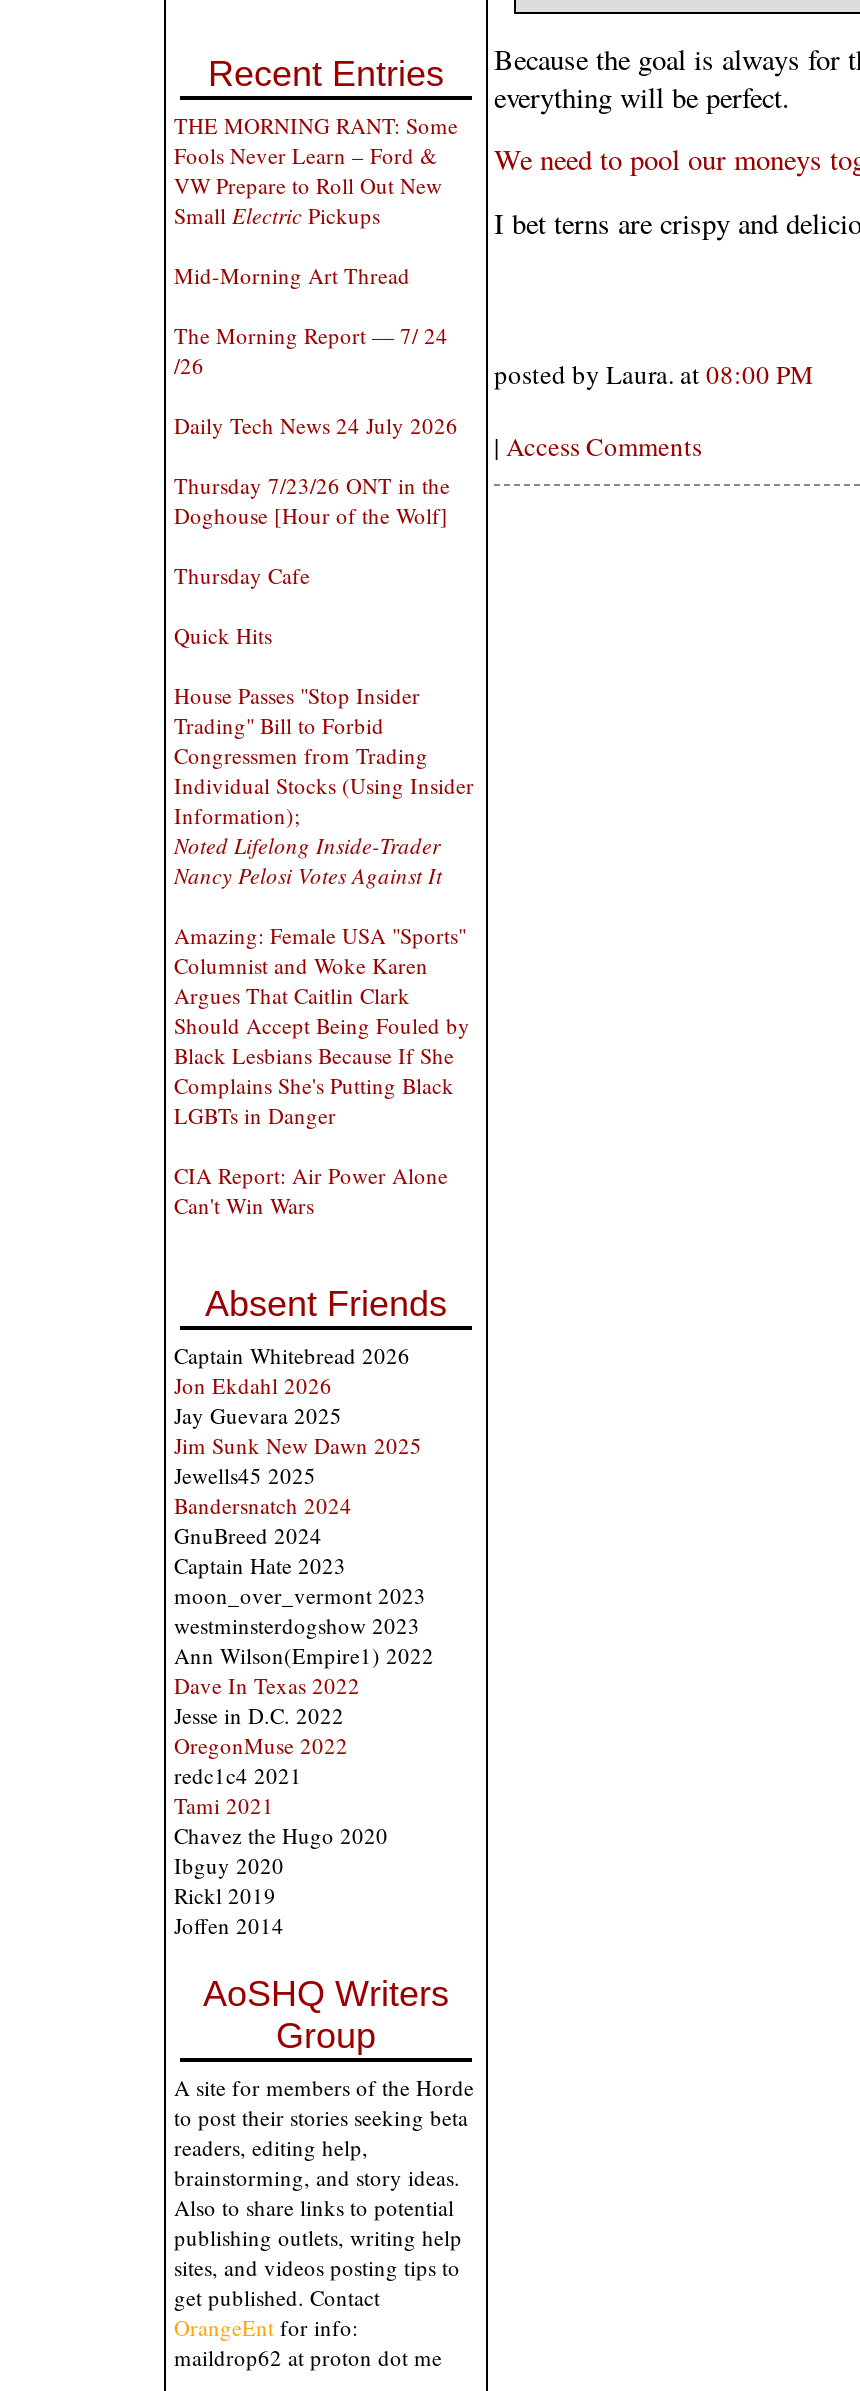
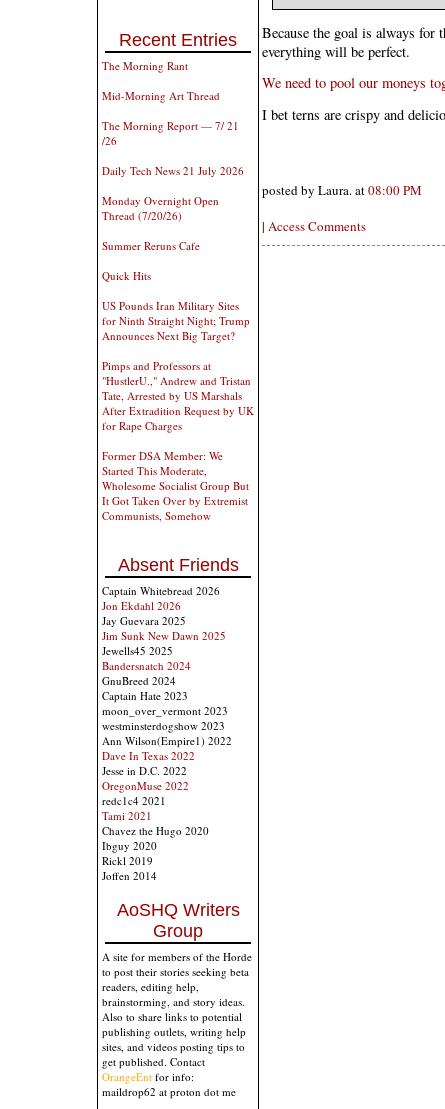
[174,110,458,230] THE MORNING RANT: Some | Fools Never Learn – Ford & | VW Prepare to Roll Out New | Small Electric Pickups -> [102,58,188,73] The Morning Rant
[174,320,448,350] The Morning Report — 7/ 24 -> [102,118,239,133] The Morning Report — 7/ 21
[174,410,458,440] Daily Tech News 24 July 2026 -> [102,163,244,178] Daily Tech News 21 July 2026
[174,470,450,530] Thursday 7/23/26 ONT in the | Doghouse [Hour of the Wolf] -> [102,193,219,223] Monday Overnight Open | Thread (7/20/26)
[174,560,310,590] Thursday Cafe -> [102,238,200,253] Summer Reruns Cafe
[174,680,474,890] House Passes "Stop Insider | Trading" Bill to Forbid | Congressmen from Trading | Individual Stocks (Using Insider | Information); | Noted Lifelong Inside-Trader | Nancy Pelosi Votes Against It -> [102,298,250,343] US Pounds Iran Military Sites | for Ninth Straight Night; Trump | Announces Next Big Target?
[174,920,470,1130] Amazing: Female USA "Sports" | Columnist and Woke Karen | Argues That Caitlin Clark | Should Accept Being Fouled by | Black Lesbians Because If She | Complains She's Putting Black | LGBTs in Danger -> [102,358,254,433] Pimps and Professors at | "HustlerU.," Andrew and Tristan | Tate, Arrested by US Marshals | After Extradition Request by UK | for Rape Charges
[174,1160,448,1220] CIA Report: Air Power Alone | Can't Win Wars -> [102,448,249,523] Former DSA Member: We | Started This Moderate, | Wholesome Socialist Group But | It Got Taken Over by Extremist | Communists, Somehow

